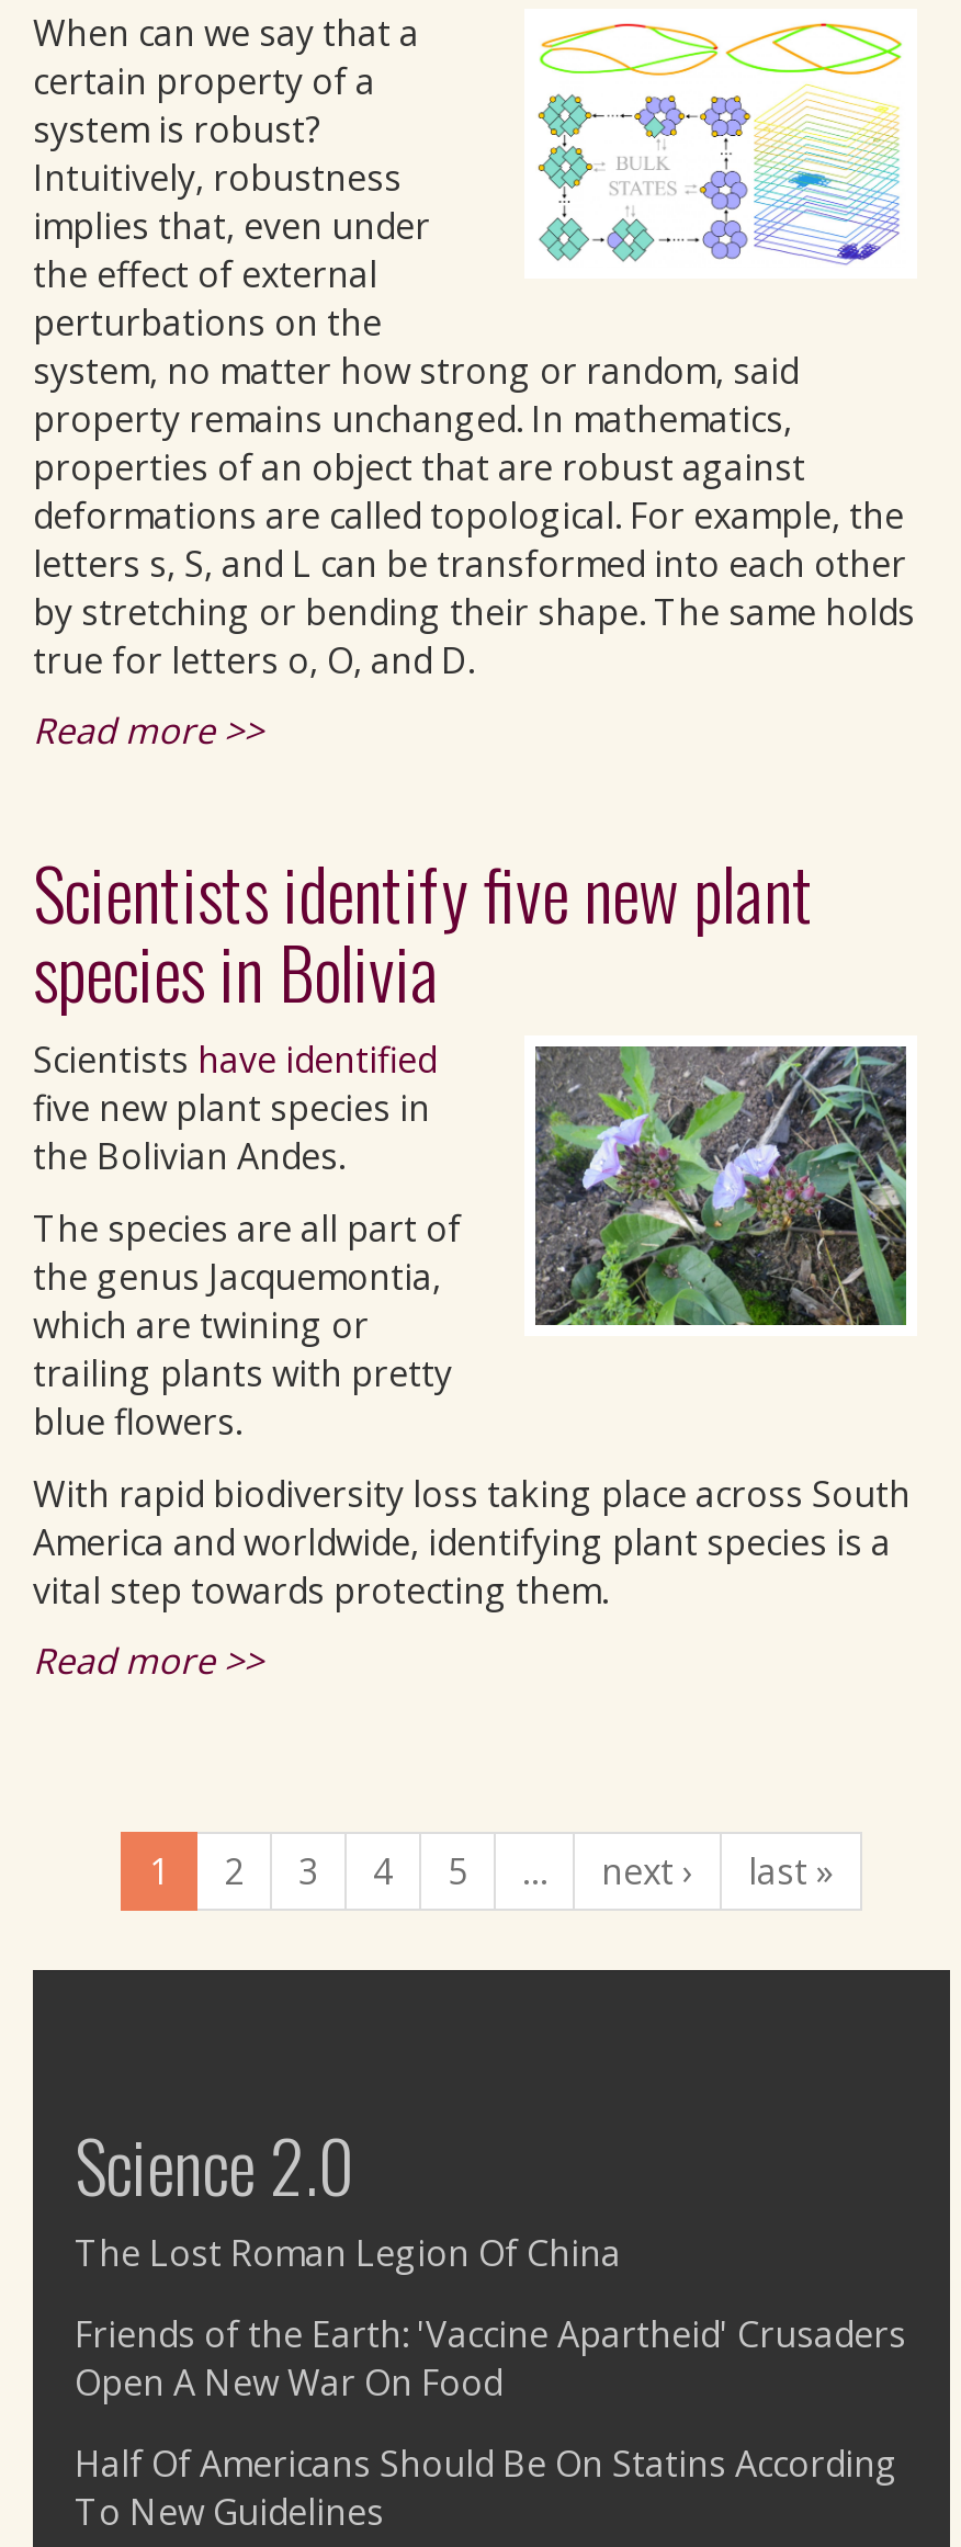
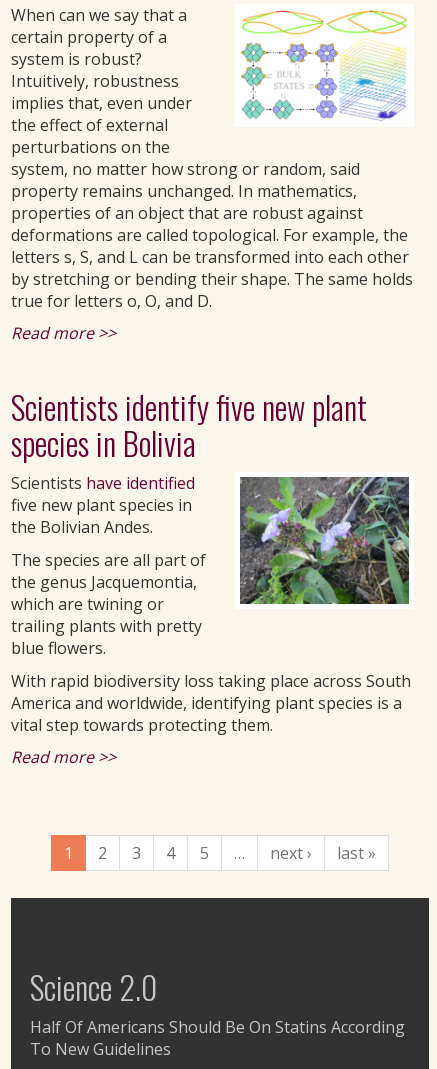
[75,2229,906,2407] The Lost Roman Legion Of China | Friends of the Earth: 'Vaccine Apartheid' Crusaders | Open A New War On Food -> none

